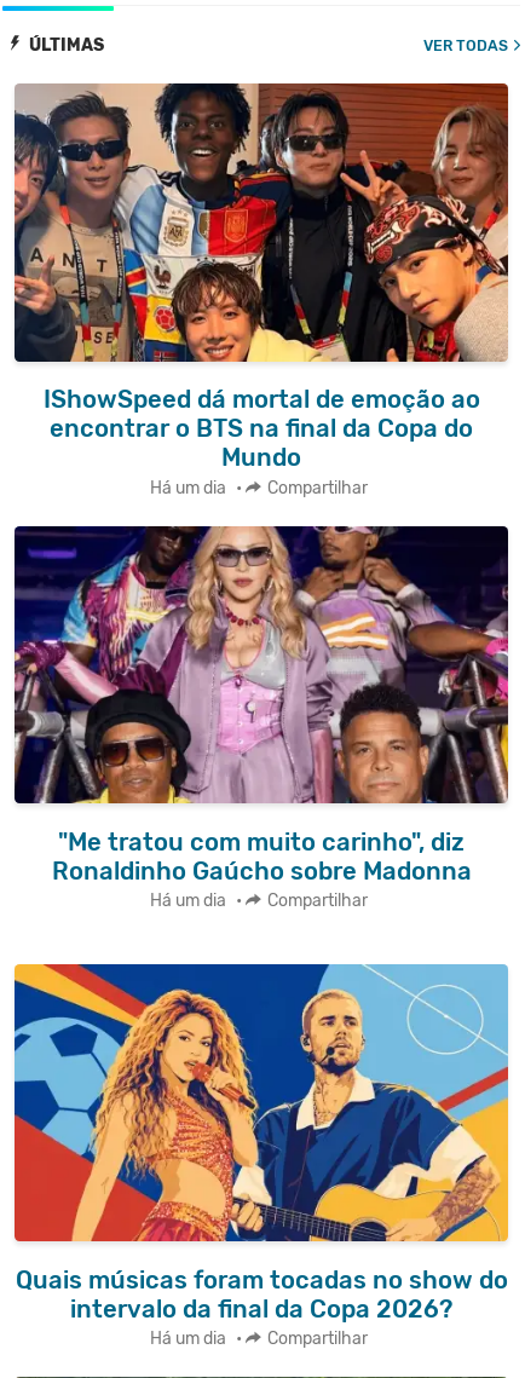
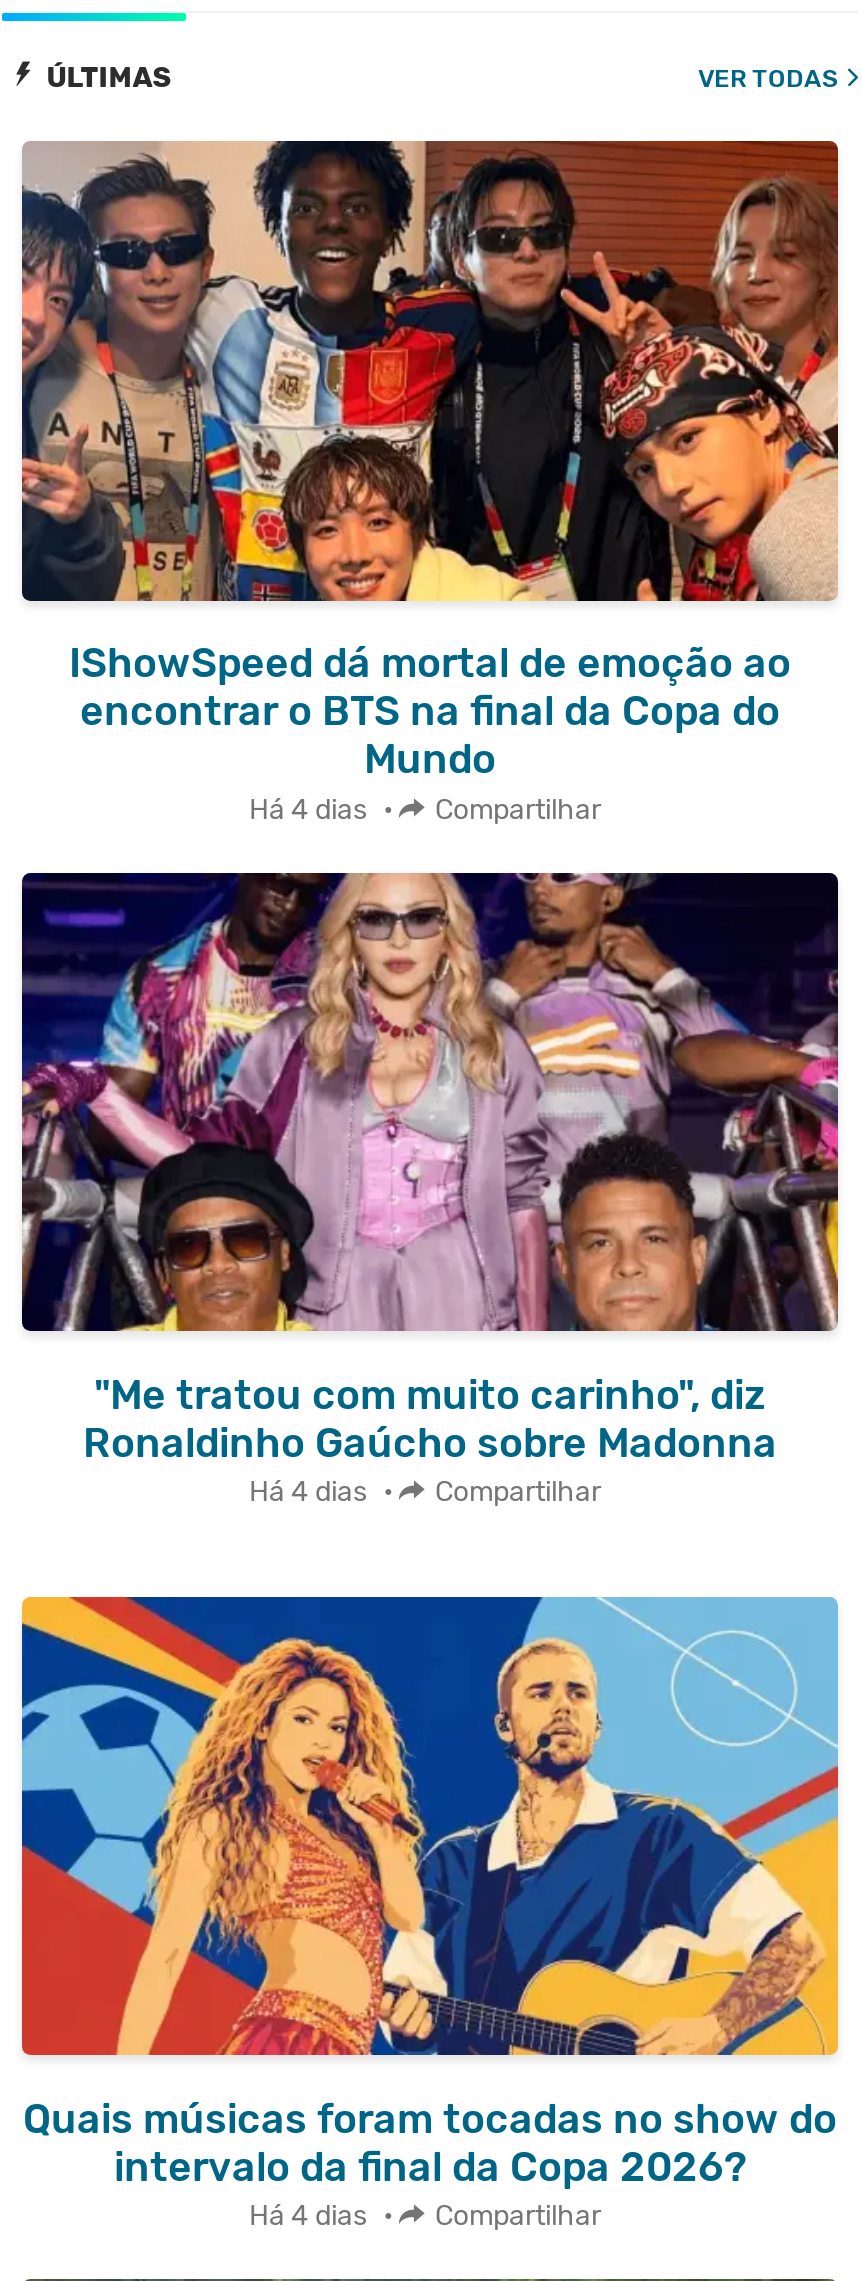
[149,477,245,498] Há um dia • -> [249,792,399,826] Há 4 dias •
[149,890,245,911] Há um dia • -> [249,1475,399,1509] Há 4 dias •
[149,1329,245,1349] Há um dia • -> [249,2199,399,2233] Há 4 dias •

